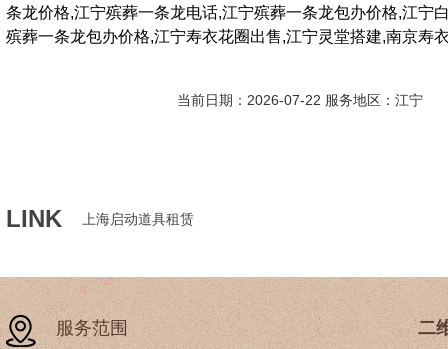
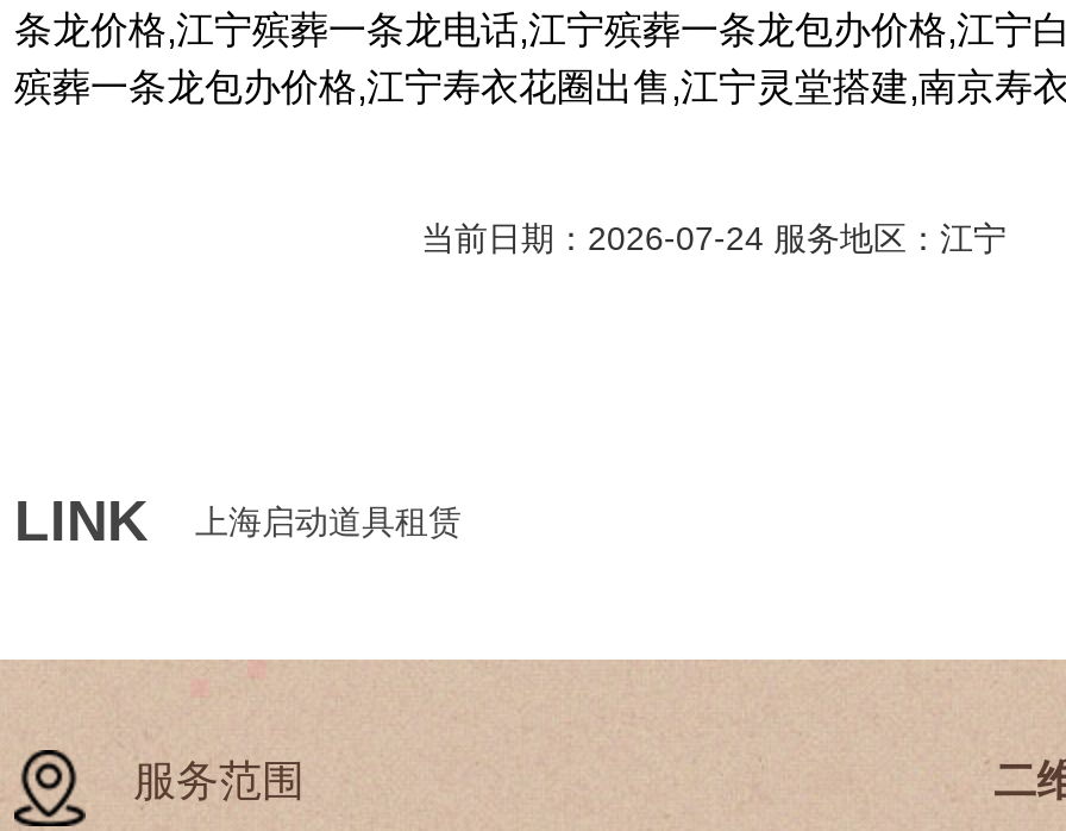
[177,92,423,108] 当前日期：2026-07-22 服务地区：江宁 -> [421,219,1007,257] 当前日期：2026-07-24 服务地区：江宁

